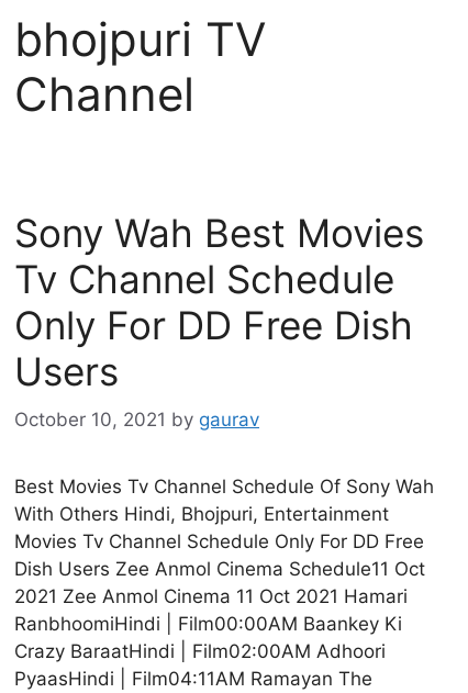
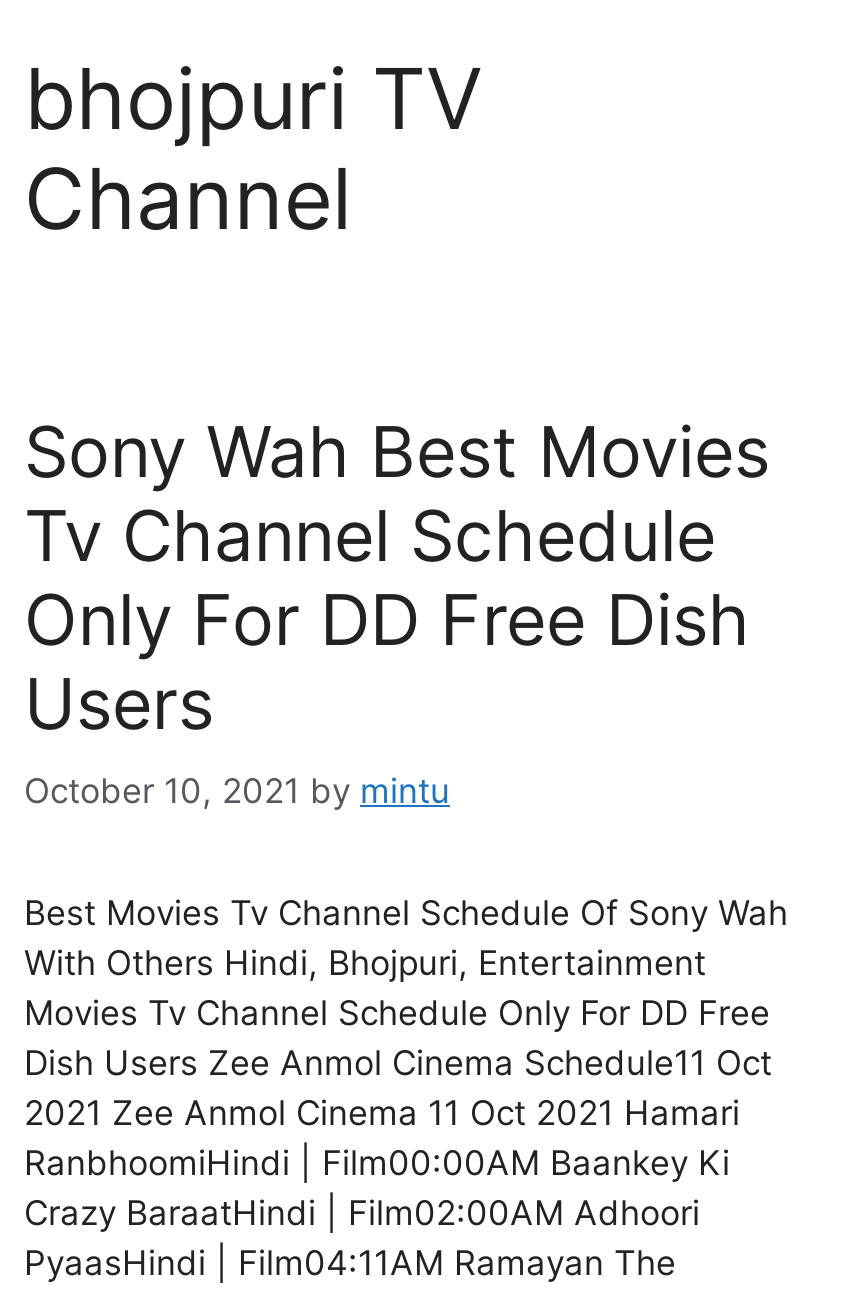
[14,409,259,431] October 10, 2021 by gaurav -> [24,771,450,811] October 10, 2021 by mintu

